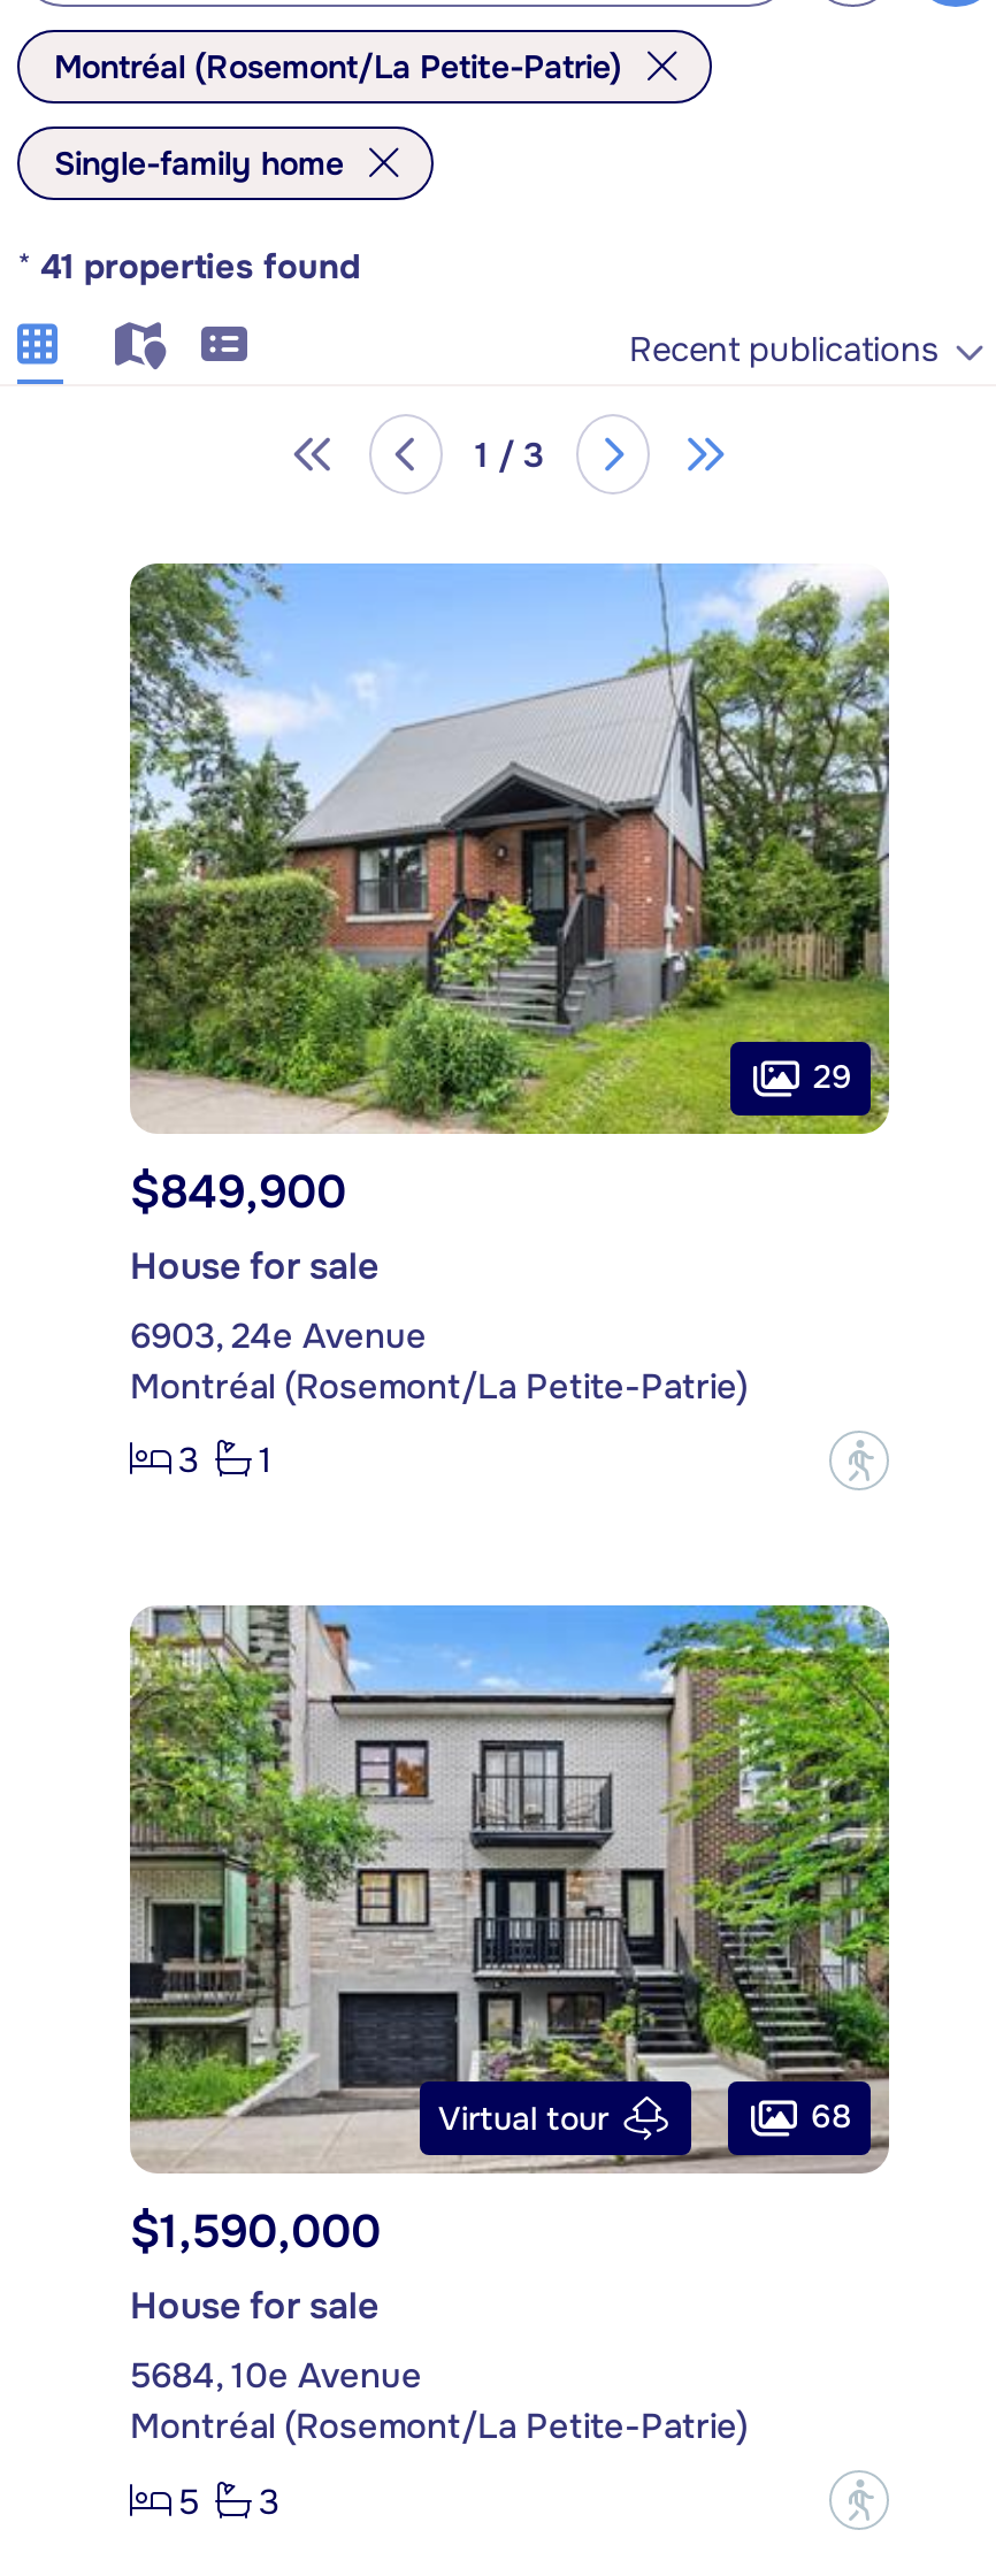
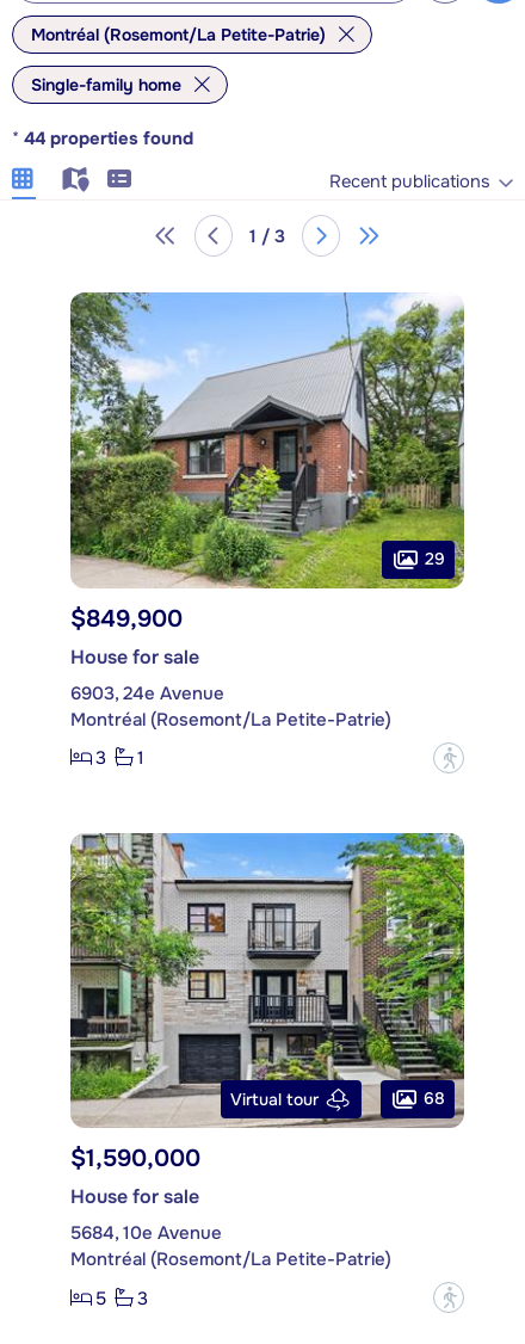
[17,246,360,290] * 41 properties found -> [12,128,193,150] * 44 properties found

